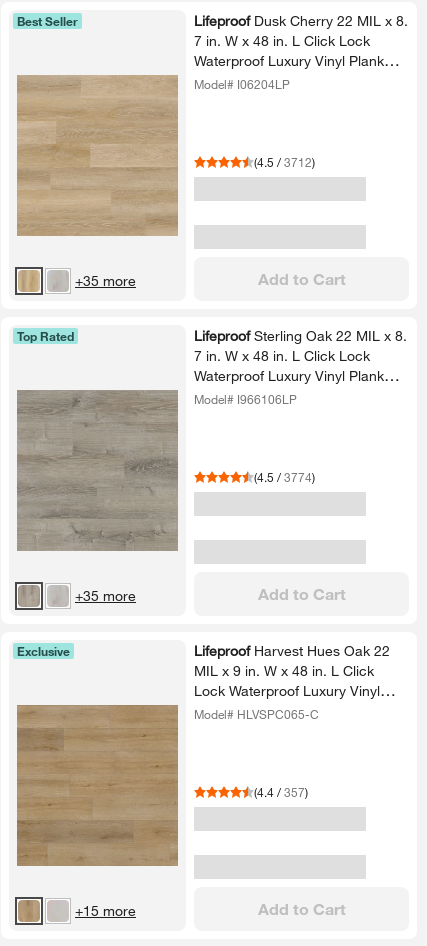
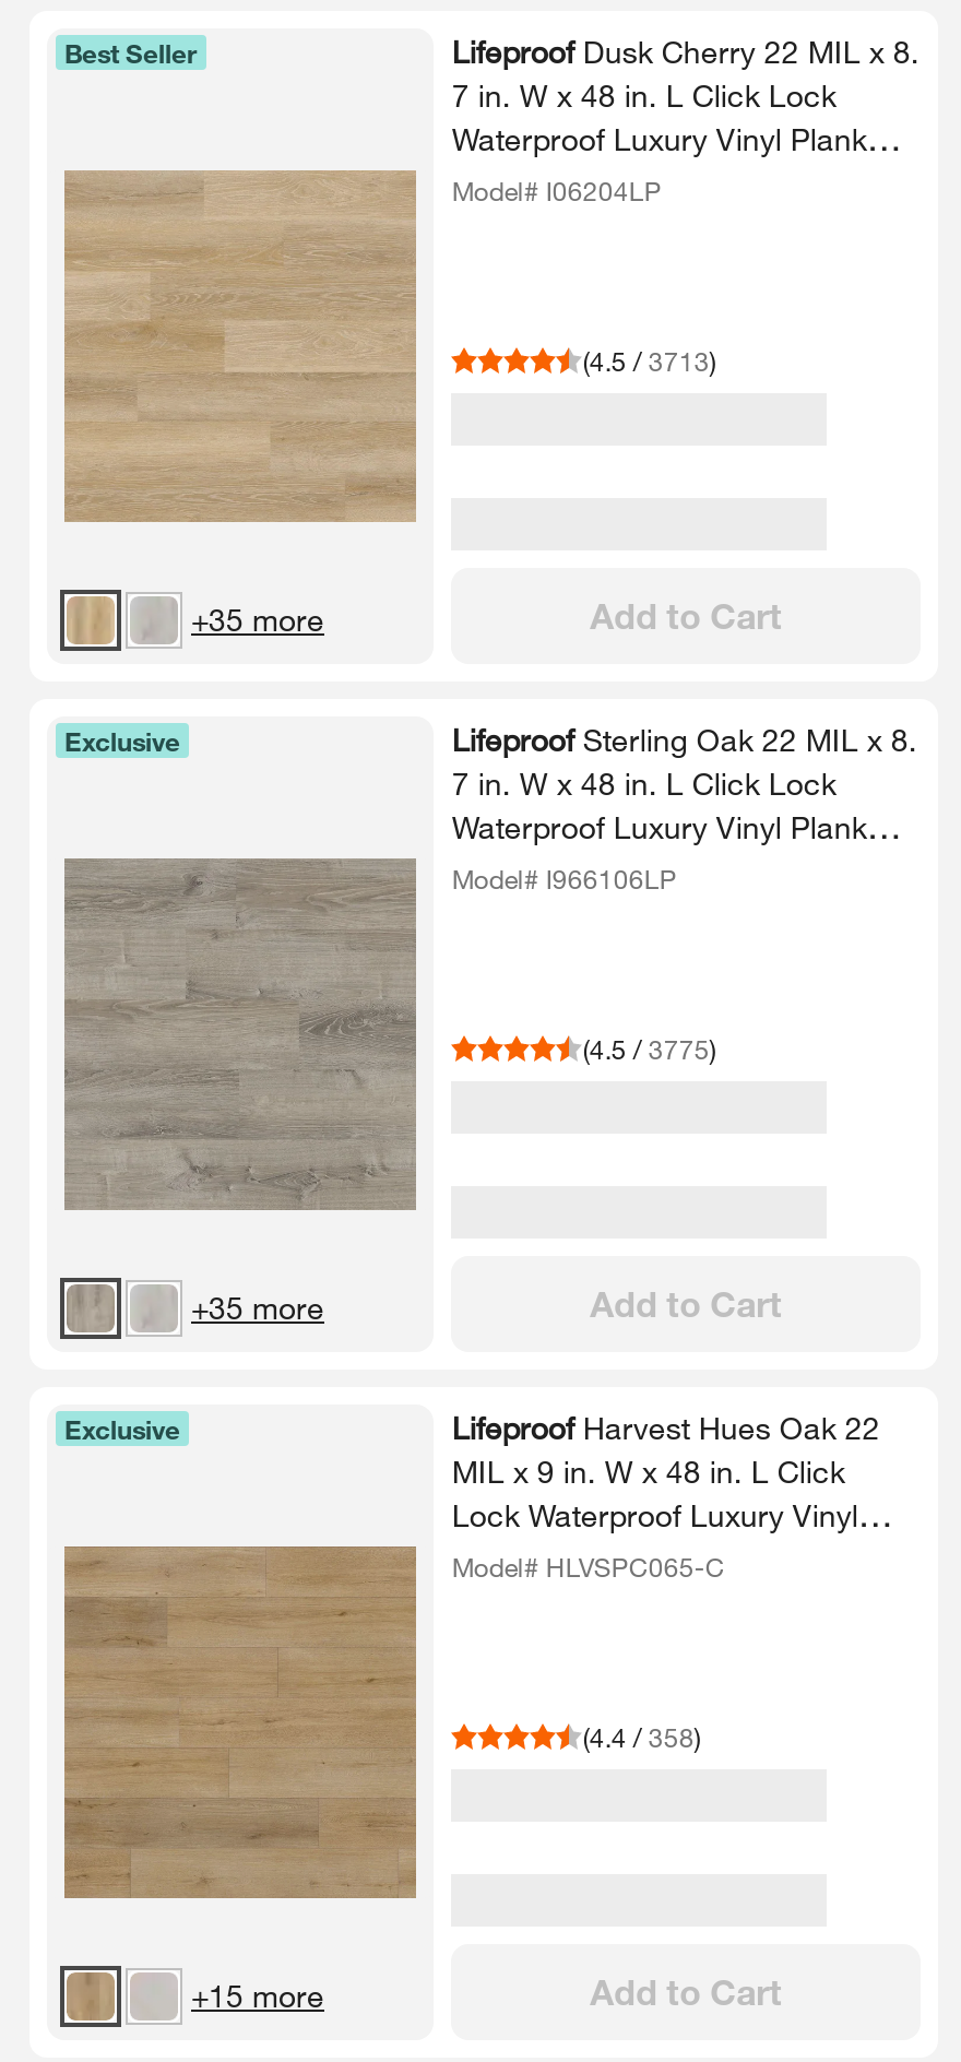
[254,153,315,169] (4.5 / 3712) -> [583,342,716,377] (4.5 / 3713)
[17,328,74,344] Top Rated -> [64,723,180,758] Exclusive
[254,468,315,484] (4.5 / 3774) -> [583,1030,716,1065] (4.5 / 3775)
[254,783,308,799] (4.4 / 357) -> [583,1718,701,1753] (4.4 / 358)

